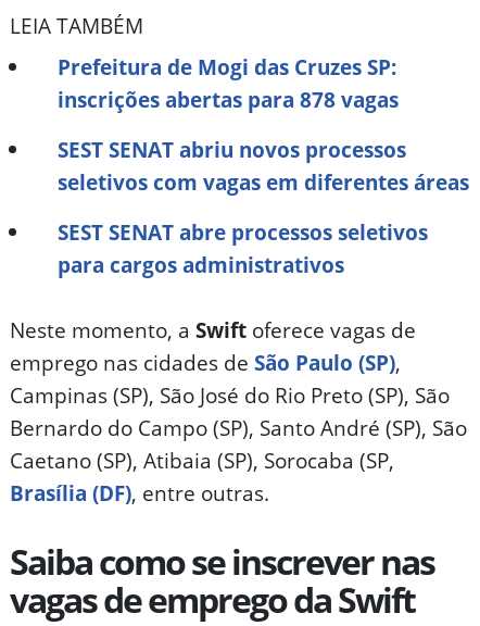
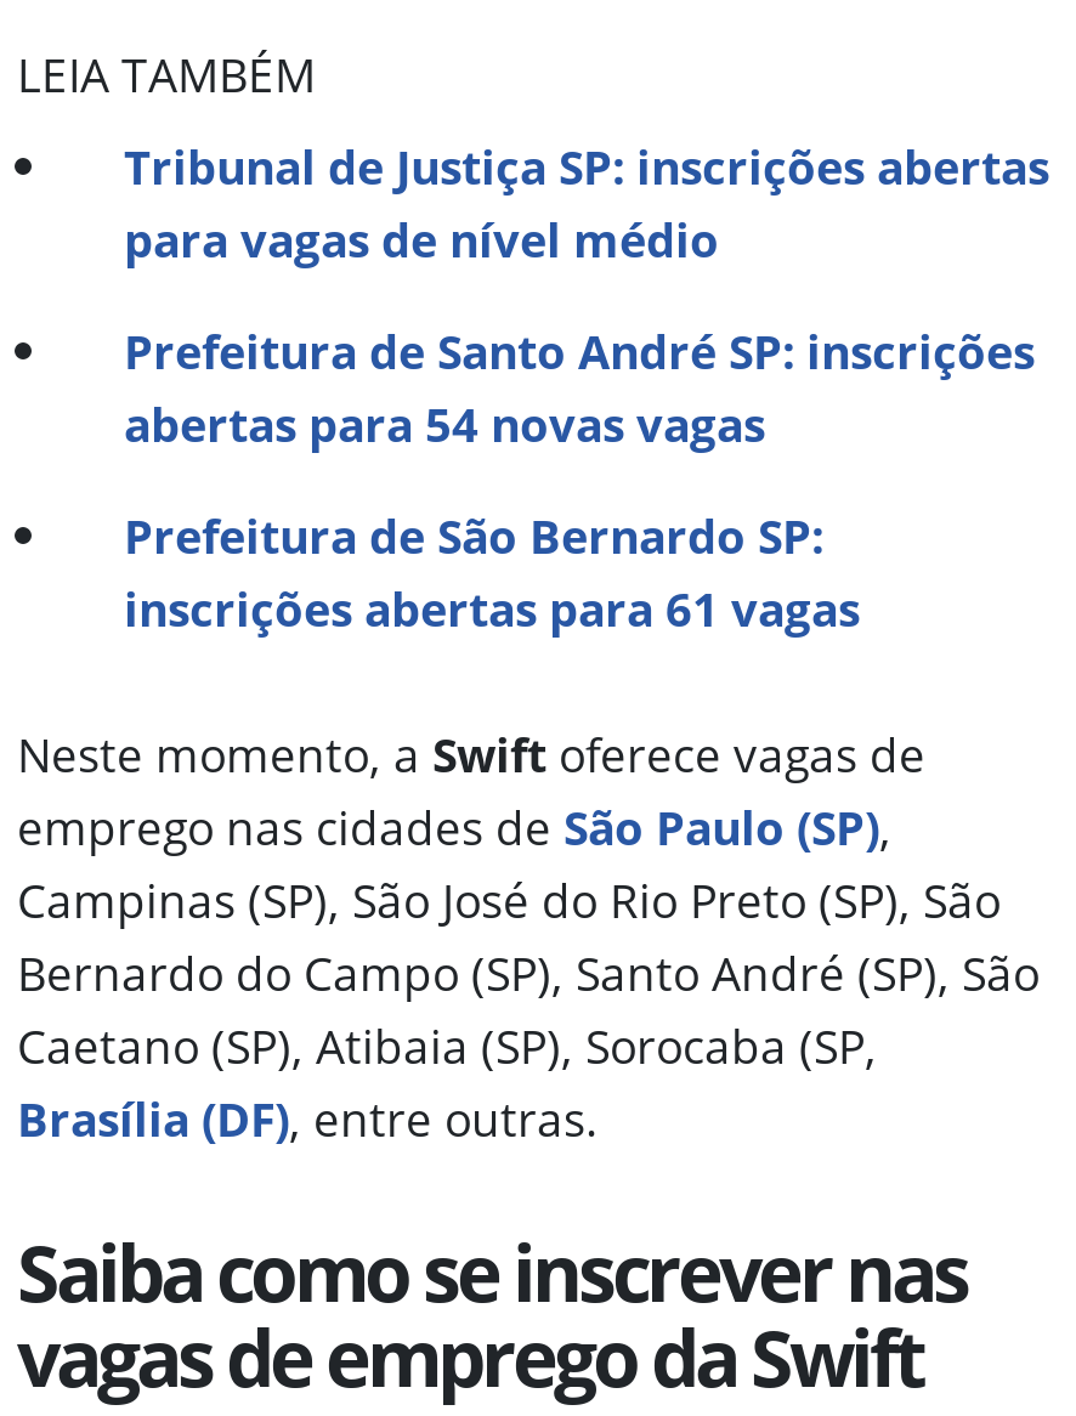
[58,52,399,114] Prefeitura de Mogi das Cruzes SP: | inscrições abertas para 878 vagas -> [124,134,1049,272] Tribunal de Justiça SP: inscrições abertas | para vagas de nível médio
[58,135,469,197] SEST SENAT abriu novos processos | seletivos com vagas em diferentes áreas -> [124,318,1035,457] Prefeitura de Santo André SP: inscrições | abertas para 54 novas vagas
[58,217,428,279] SEST SENAT abre processos seletivos | para cargos administrativos -> [124,503,860,641] Prefeitura de São Bernardo SP: | inscrições abertas para 61 vagas

